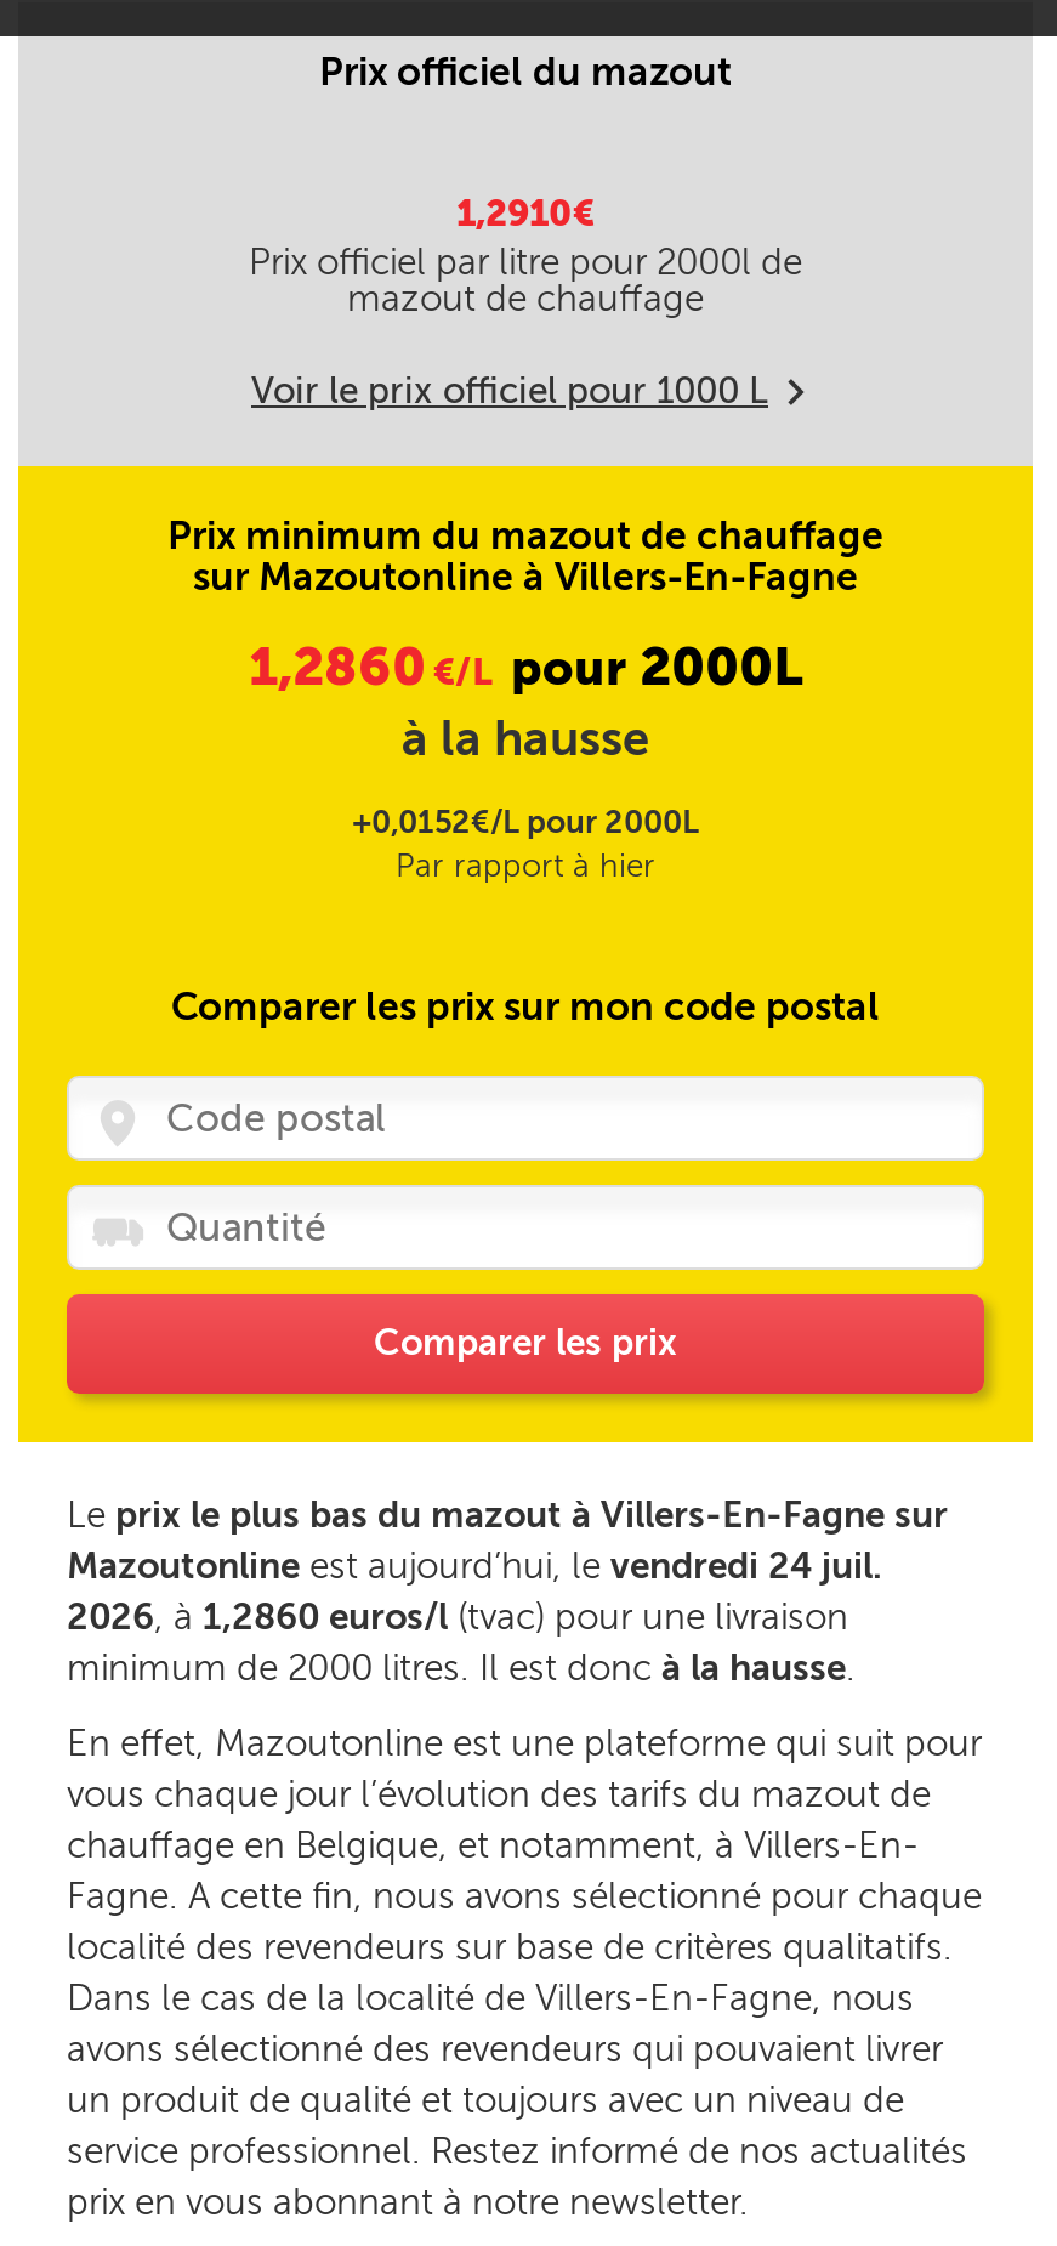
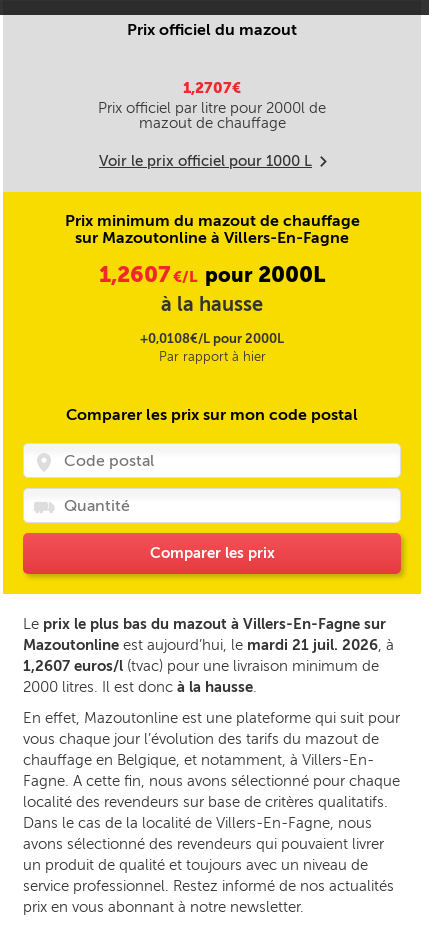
[456,192,595,236] 1,2910€ -> [183,79,241,97] 1,2707€
[249,634,802,699] 1,2860€/L pour 2000L -> [99,261,325,288] 1,2607€/L pour 2000L
[352,804,699,840] +0,0152€/L pour 2000L -> [140,331,284,346] +0,0108€/L pour 2000L
[67,1544,882,1690] Mazoutonline est aujourd’hui, le vendredi 24 juil. | 2026, à 1,2860 euros/l (tvac) pour une livraison | minimum de 2000 litres. Il est donc à la hausse. -> [23,636,394,696] Mazoutonline est aujourd’hui, le mardi 21 juil. 2026, à | 1,2607 euros/l (tvac) pour une livraison minimum de | 2000 litres. Il est donc à la hausse.

